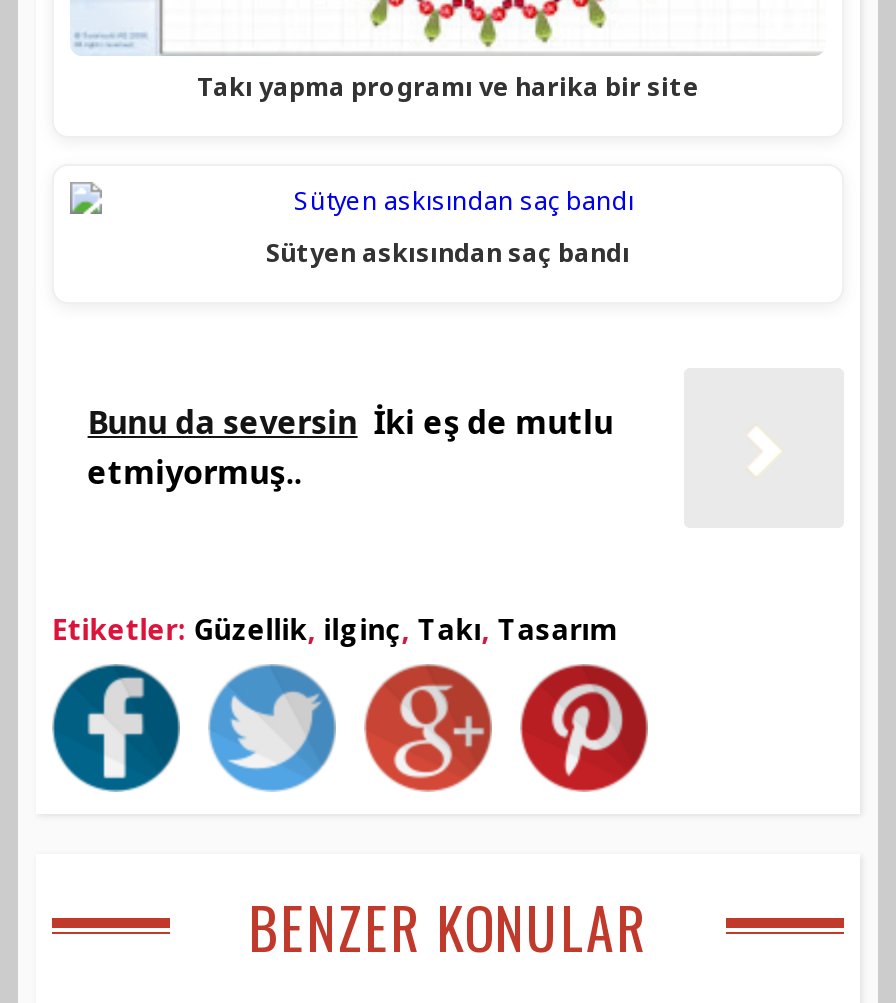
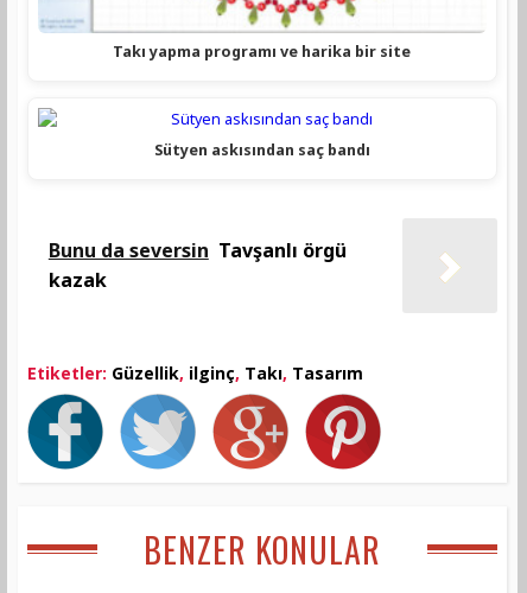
[88,401,614,495] Bunu da seversin İki eş de mutlu | etmiyormuş.. -> [48,238,346,293] Bunu da seversin Tavşanlı örgü | kazak

